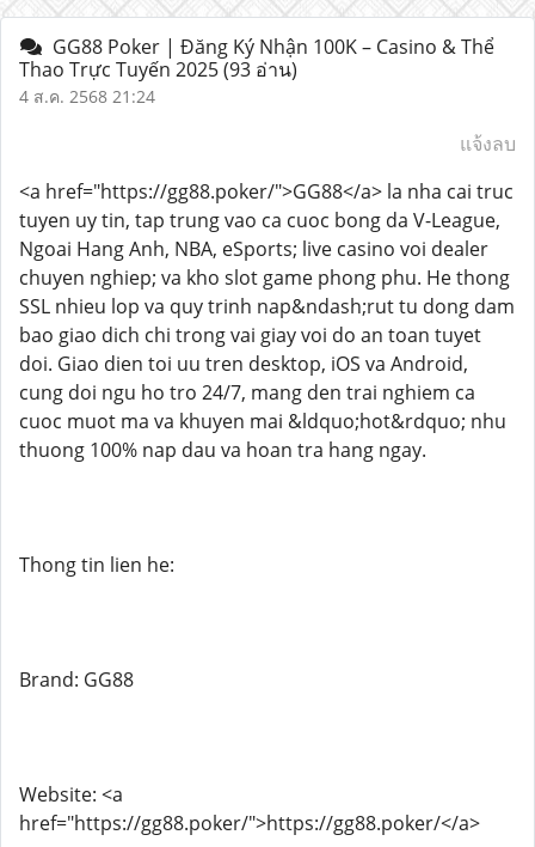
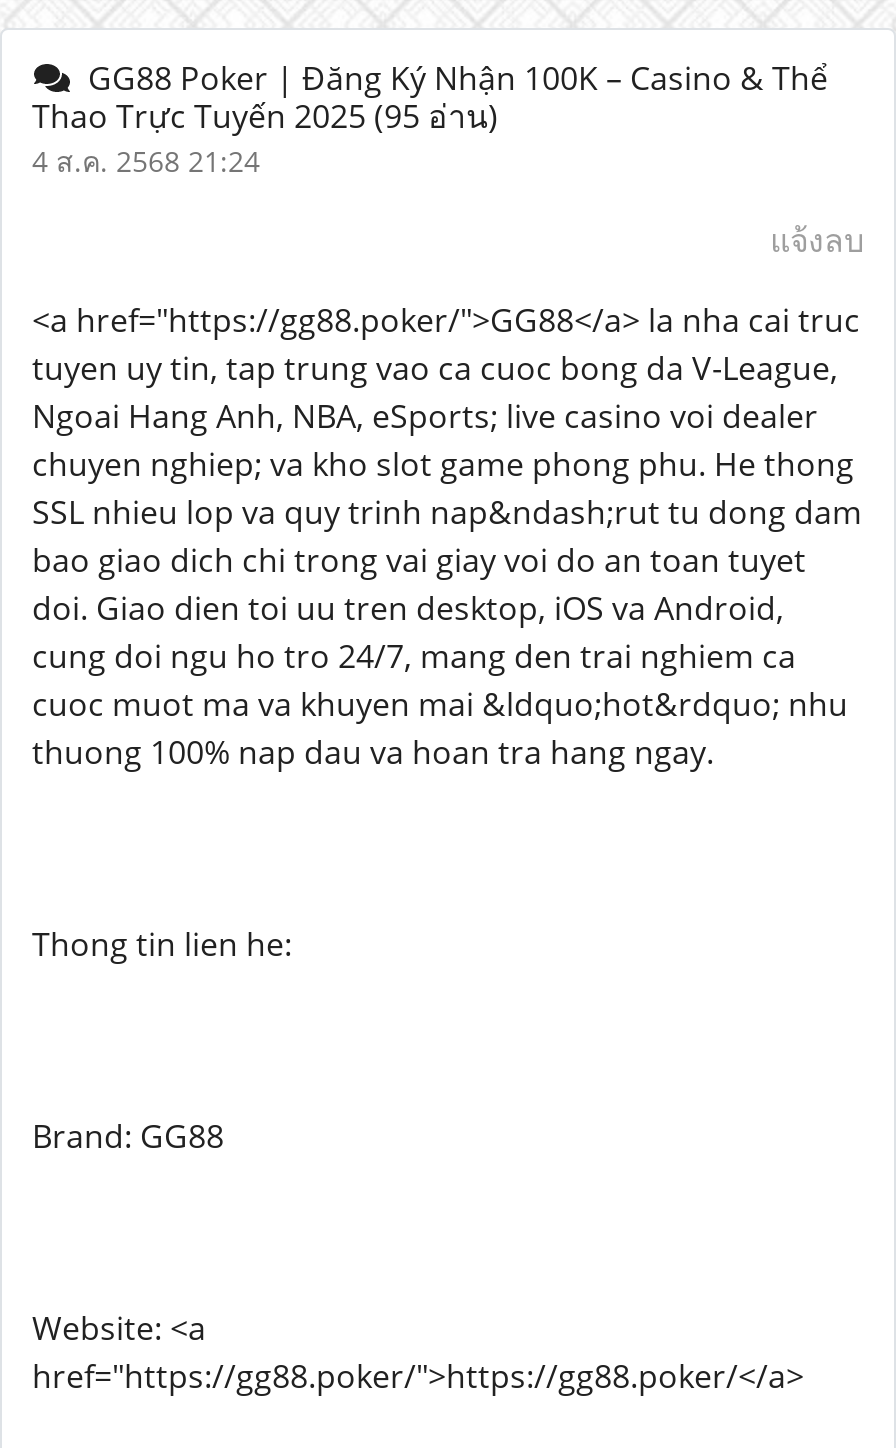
[19,56,297,83] Thao Trực Tuyến 2025(93 อ่าน) -> [32,94,498,138] Thao Trực Tuyến 2025(95 อ่าน)

